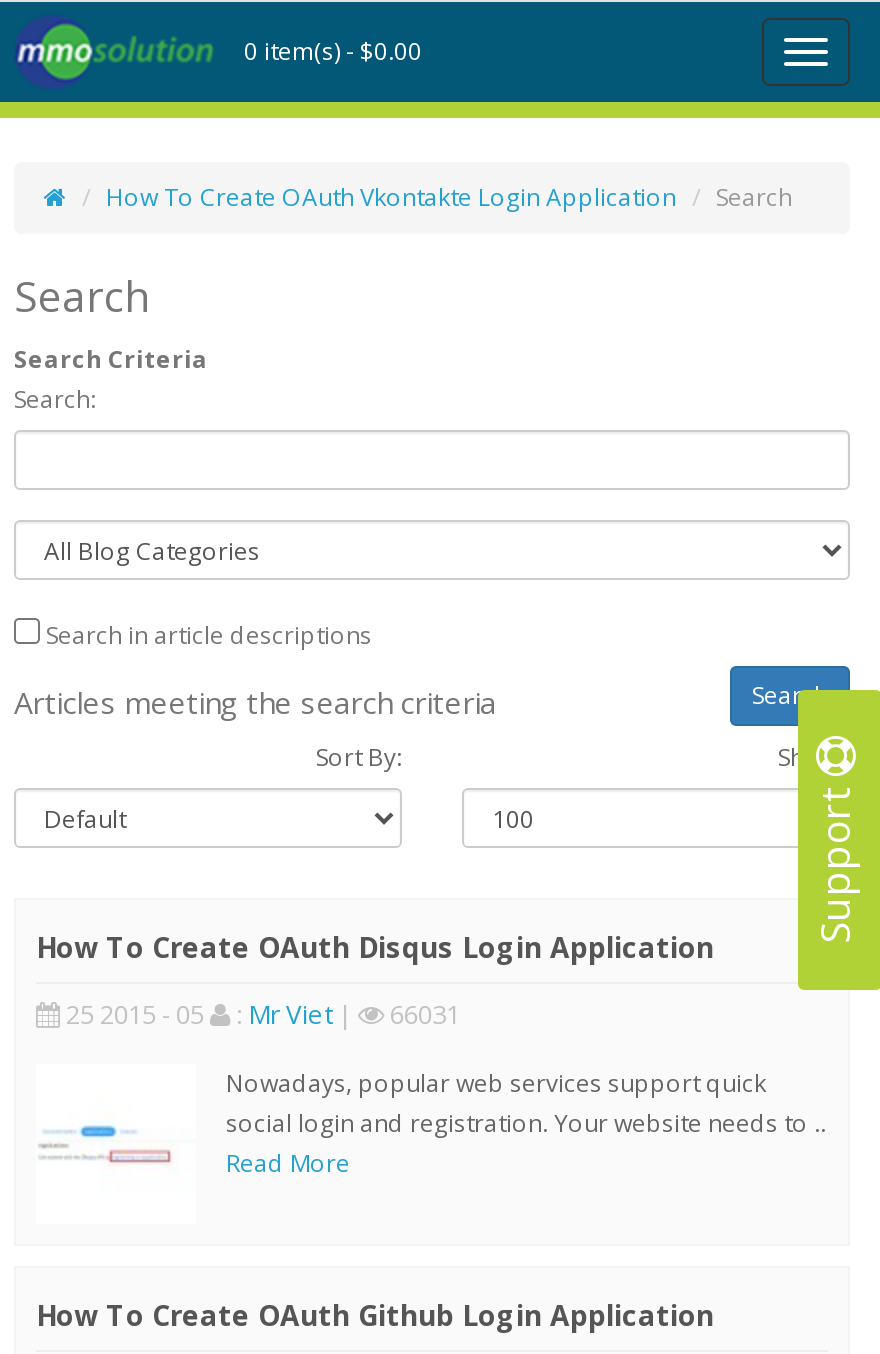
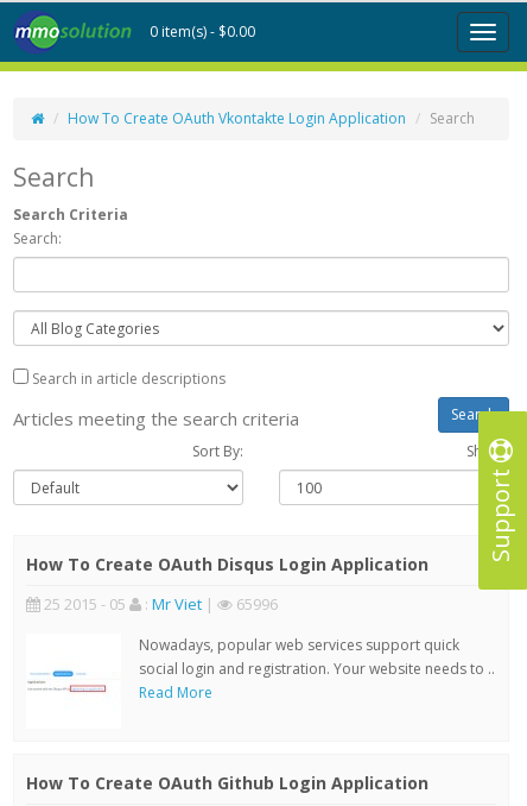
[384,996,460,1032] 66031 -> [233,593,278,615] 65996

